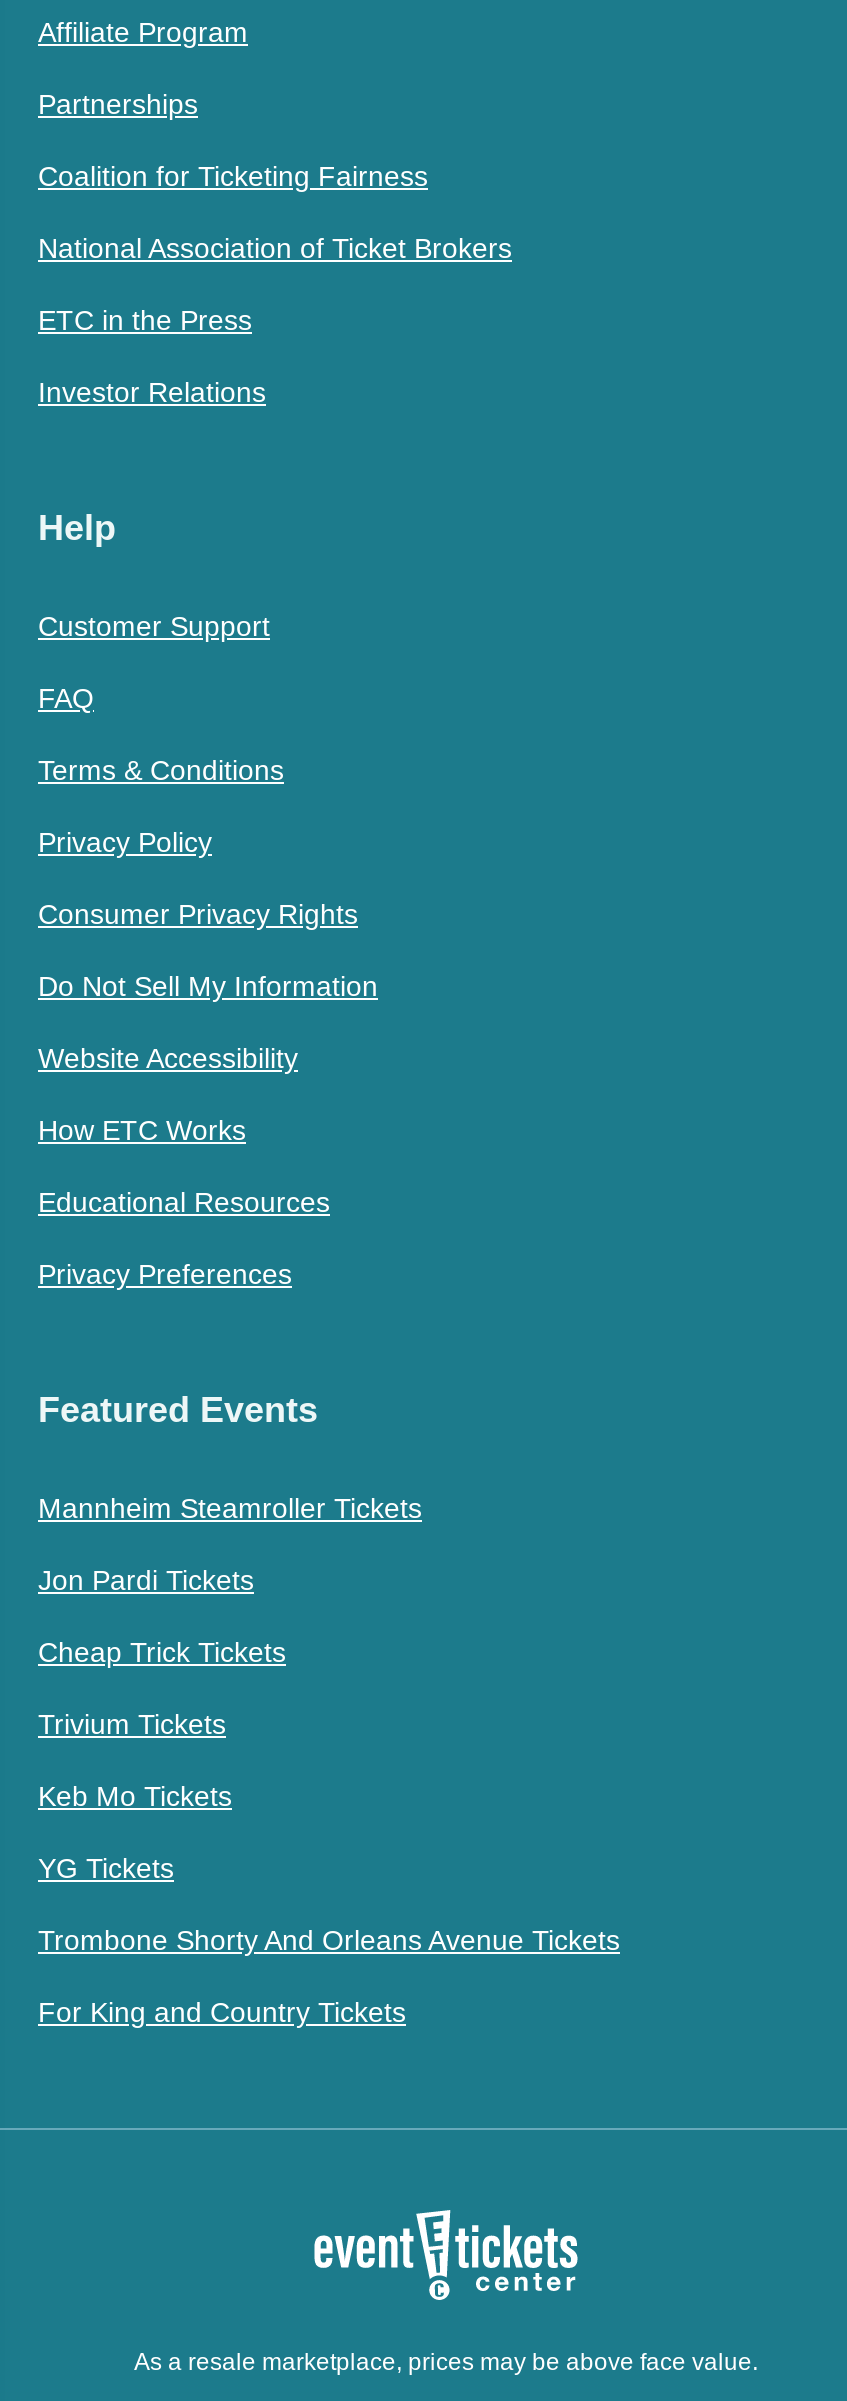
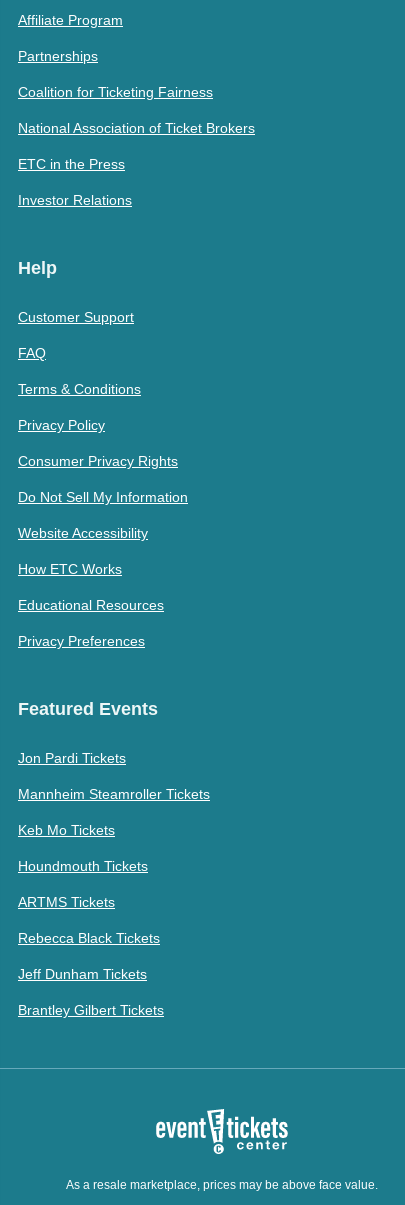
moved [38,1491,422,1523] -> [18,785,210,801]: Mannheim Steamroller Tickets
moved [38,1563,254,1595] -> [18,749,126,765]: Jon Pardi Tickets
[38,1635,286,1739] Cheap Trick Tickets | Trivium Tickets -> none
moved [38,1779,232,1811] -> [18,821,115,837]: Keb Mo Tickets
[38,1851,620,2027] YG Tickets | Trombone Shorty And Orleans Avenue Tickets | For King and Country Tickets -> [18,857,164,1017] Houndmouth Tickets | ARTMS Tickets | Rebecca Black Tickets | Jeff Dunham Tickets | Brantley Gilbert Tickets

